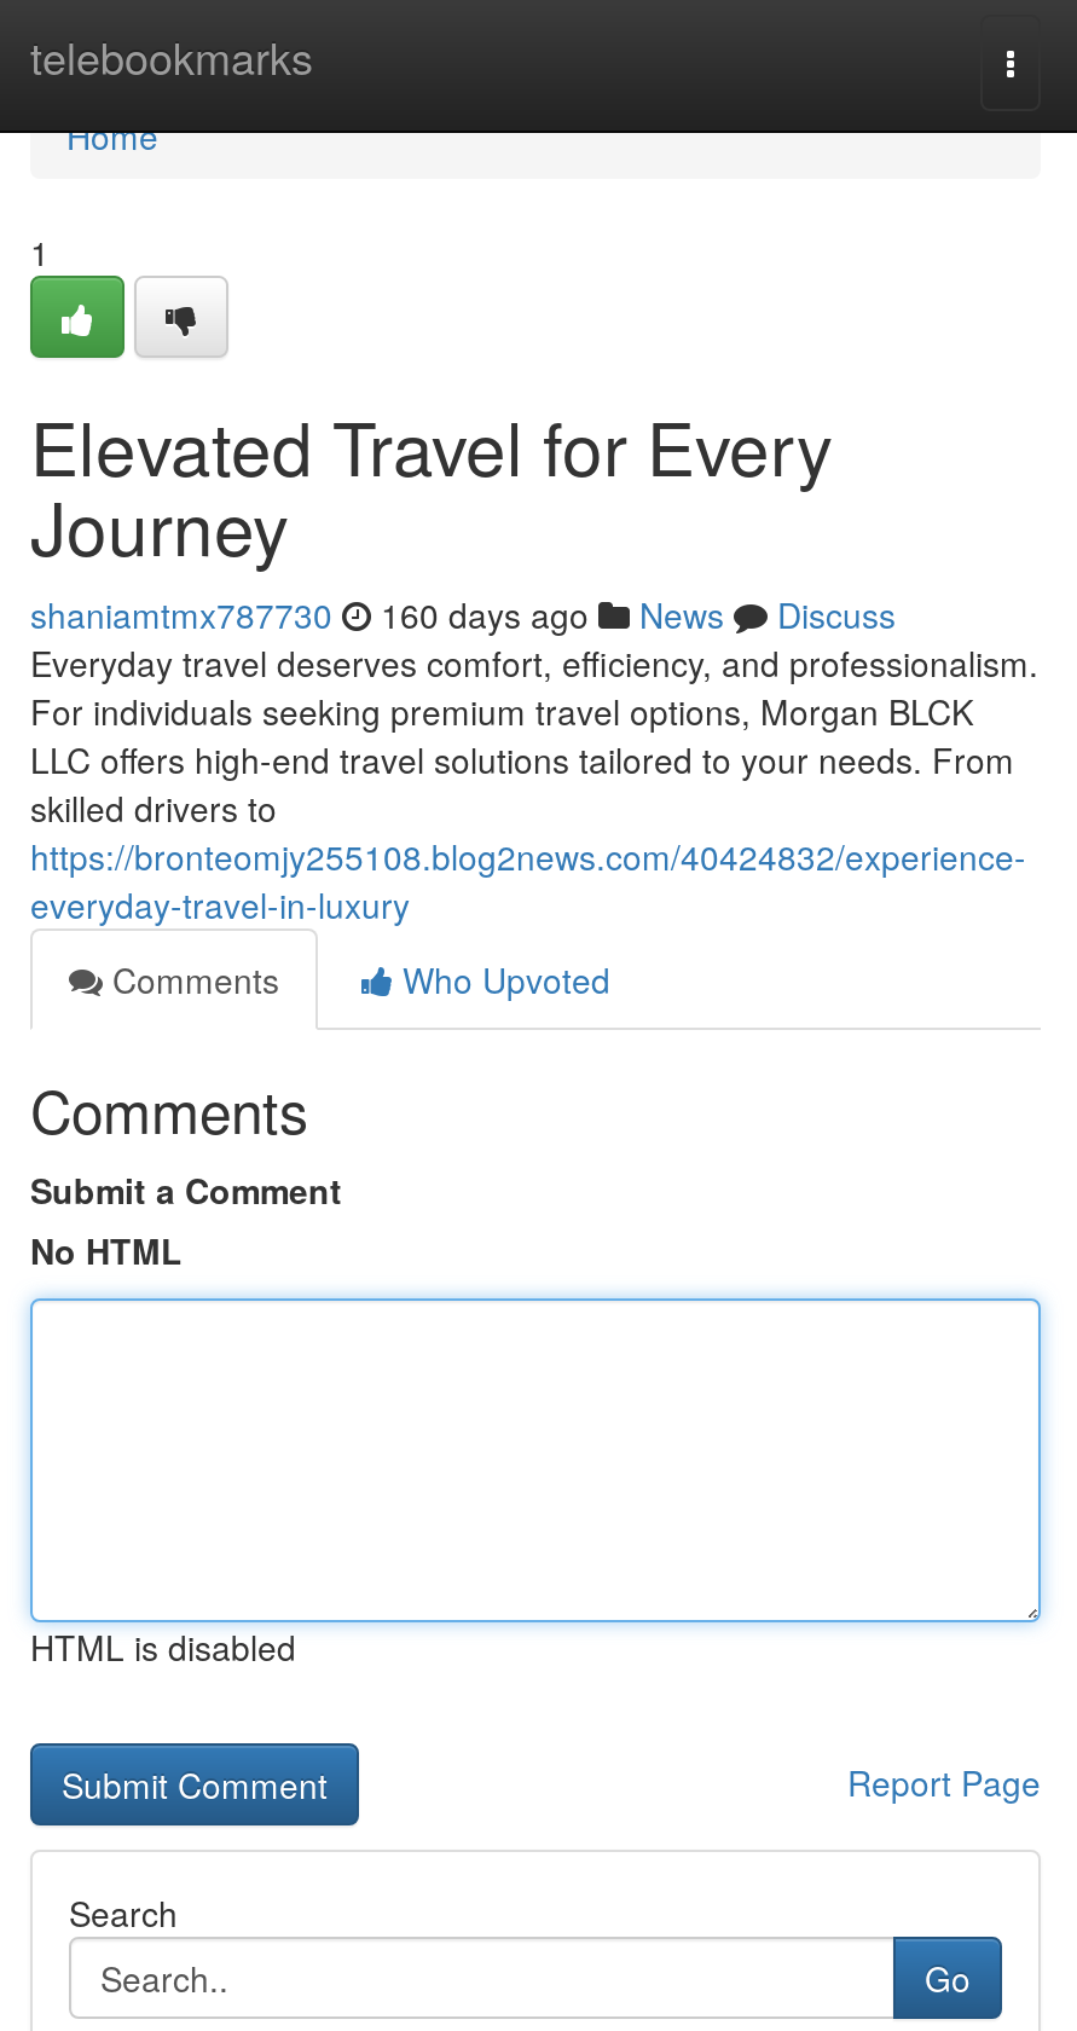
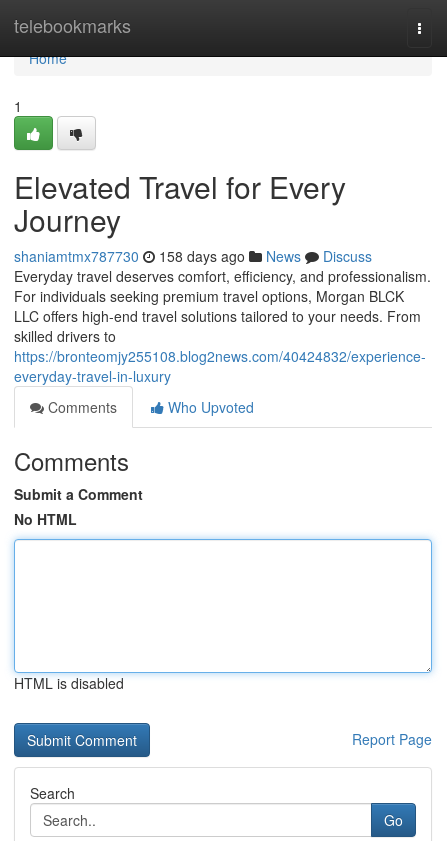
[30,590,896,638] shaniamtmx787730 160 days ago News Discuss -> [14,246,372,266] shaniamtmx787730 158 days ago News Discuss

